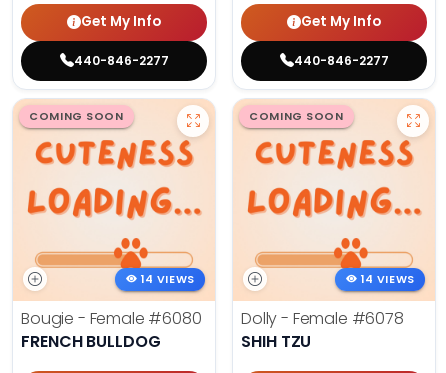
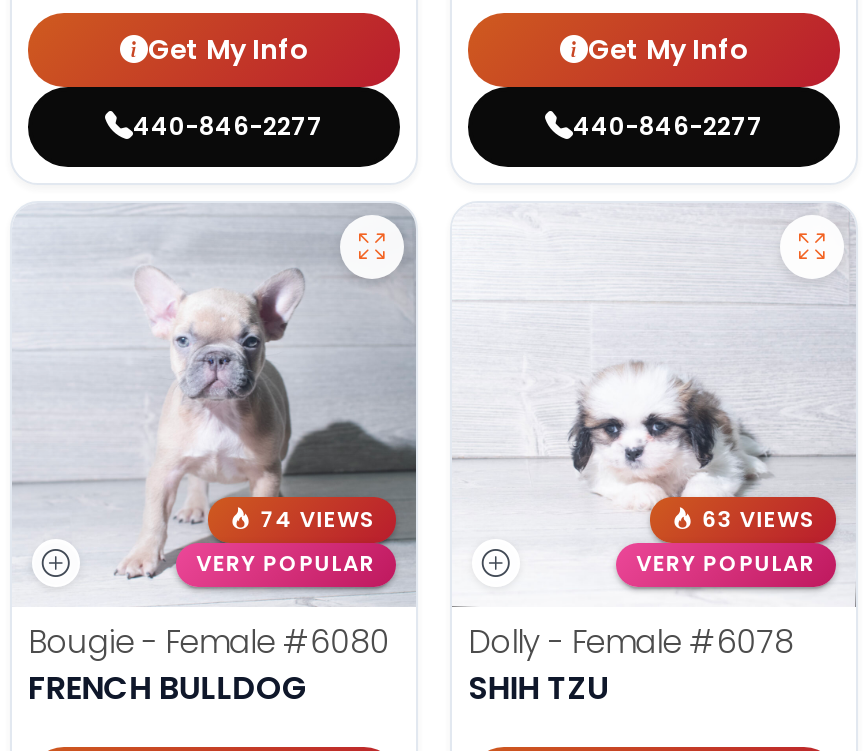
[13,100,215,301] [image] | COMING SOON -> [12,203,418,607] [image] | 74 VIEWS
[233,99,434,301] [image] | COMING SOON -> [452,203,856,605] [image] | 63 VIEWS
[141,272,195,287] 14 VIEWS -> [196,549,375,579] VERY POPULAR
[361,272,415,287] 14 VIEWS -> [636,549,815,579] VERY POPULAR

